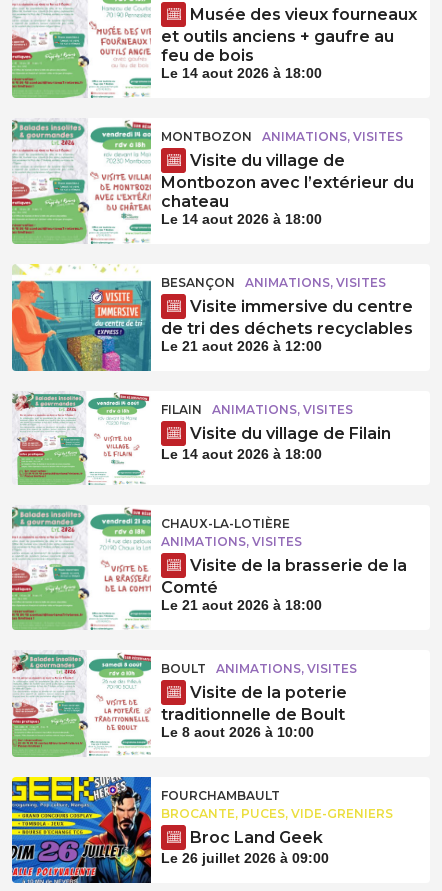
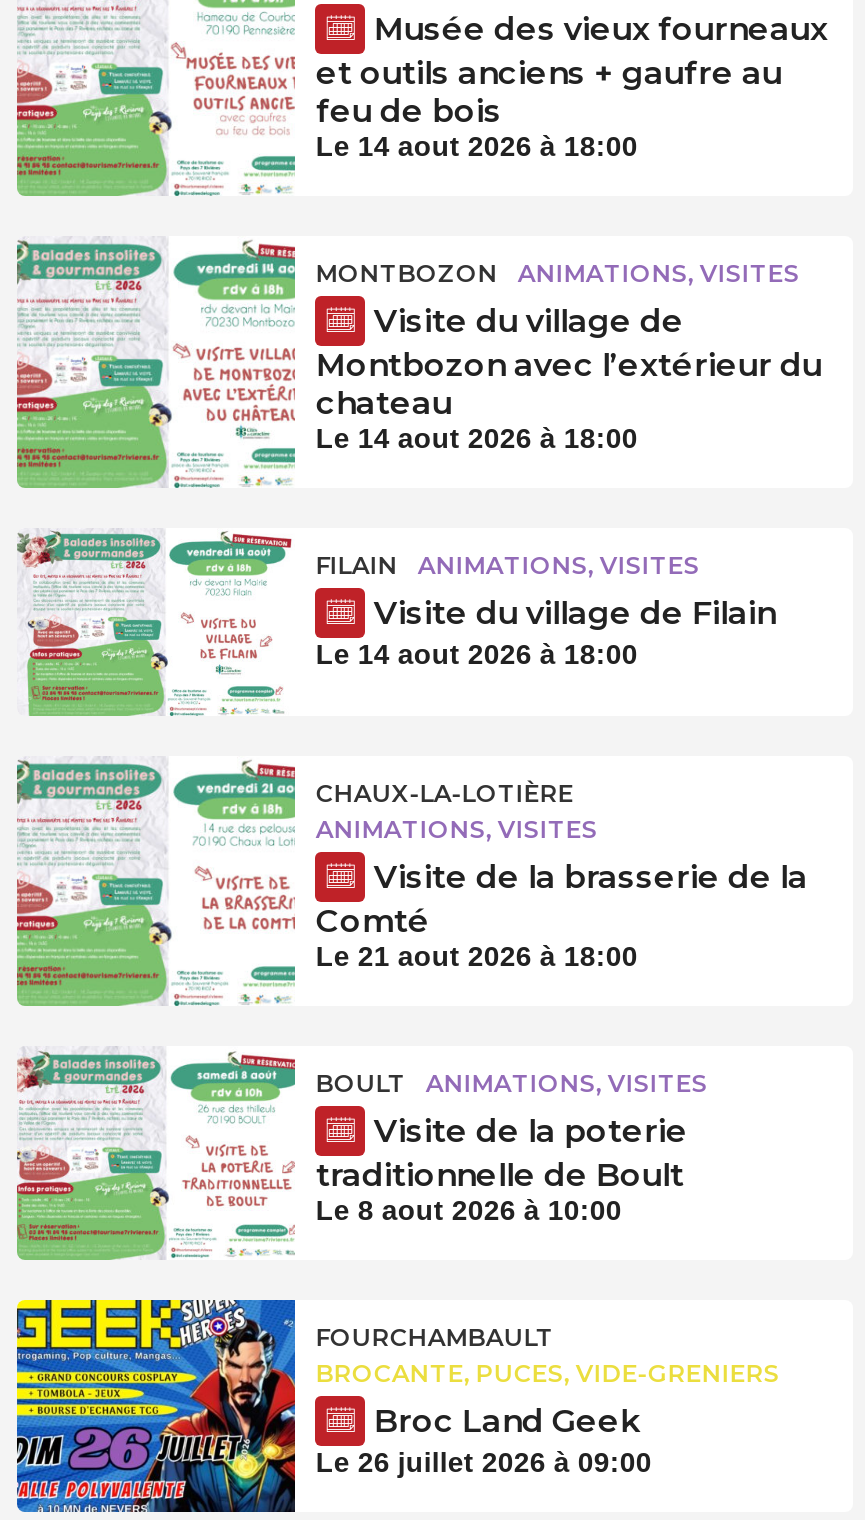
[11,263,413,372] [image] | BESANÇON | ANIMATIONS, VISITES | Visite immersive du centre | de tri des déchets recyclables | Le 21 aout 2026 à 12:00 -> none

